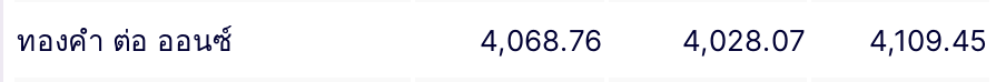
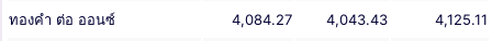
[480,22,602,58] 4,068.76 -> [232,11,292,28] 4,084.27
[682,22,805,58] 4,028.07 -> [326,11,388,28] 4,043.43
[869,22,987,58] 4,109.45 -> [435,11,488,28] 4,125.11

